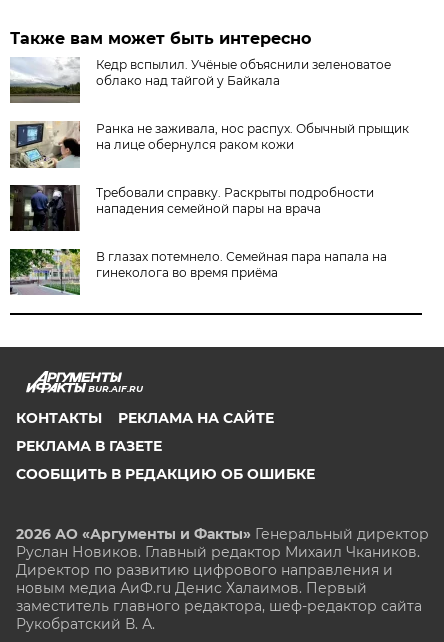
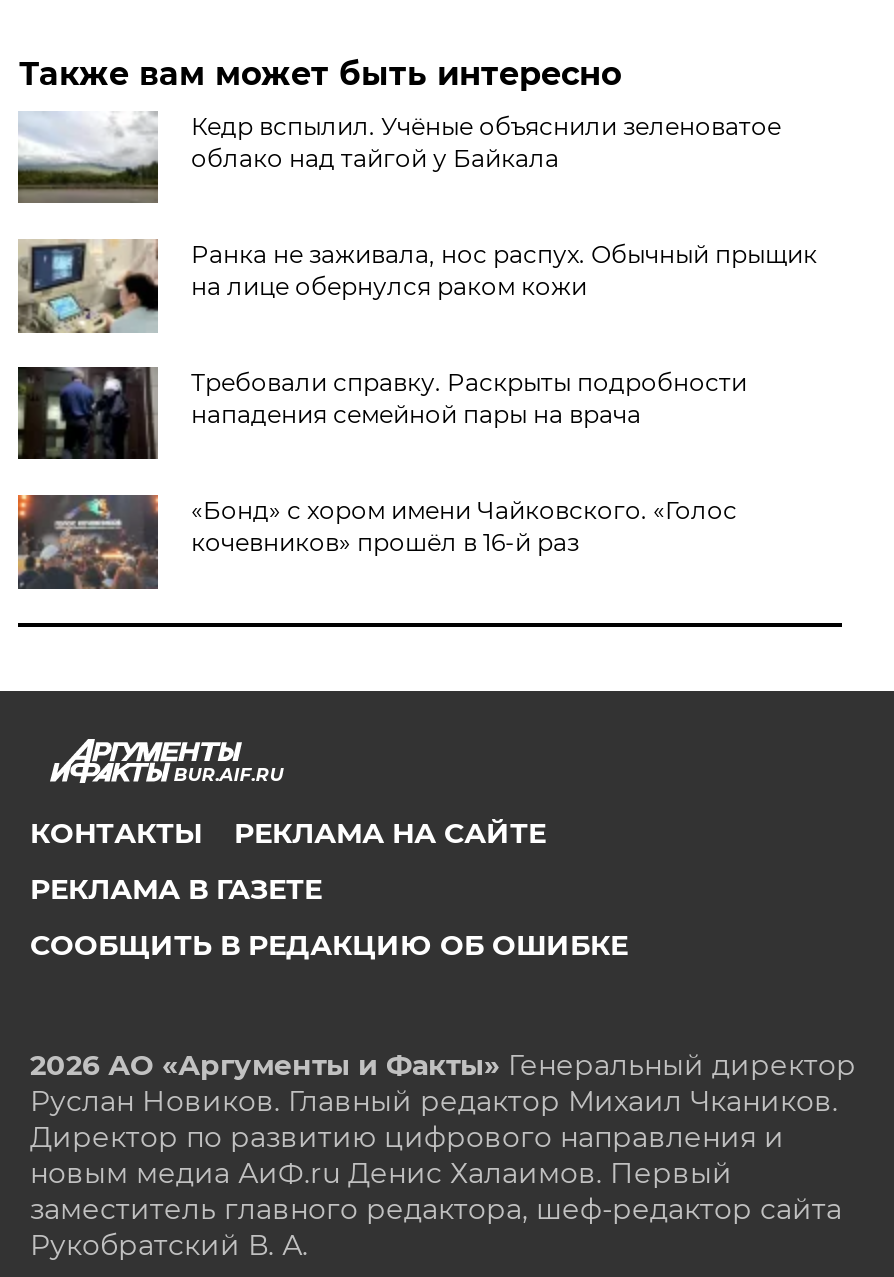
[9,248,387,296] [image] | В глазах потемнело. Семейная пара напала на | гинеколога во время приёма -> [16,493,737,591] [image] | «Бонд» с хором имени Чайковского. «Голос | кочевников» прошёл в 16-й раз

